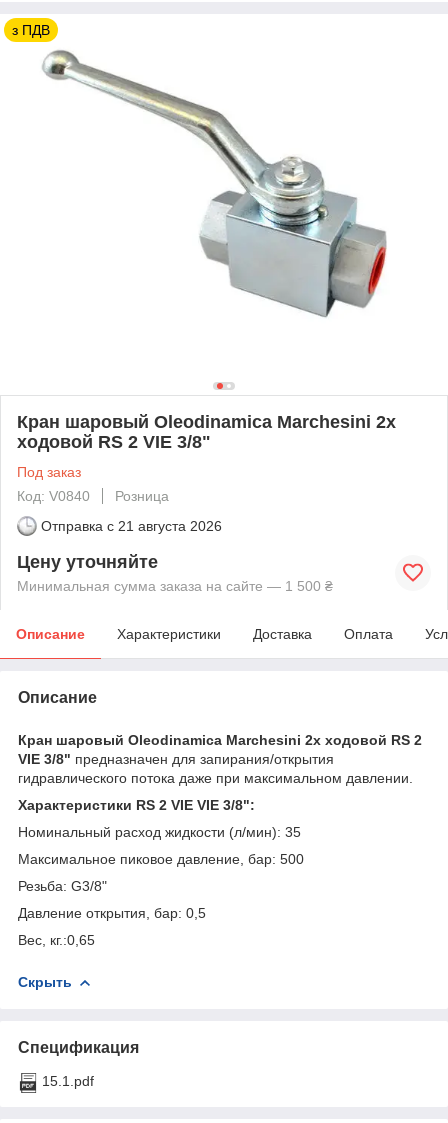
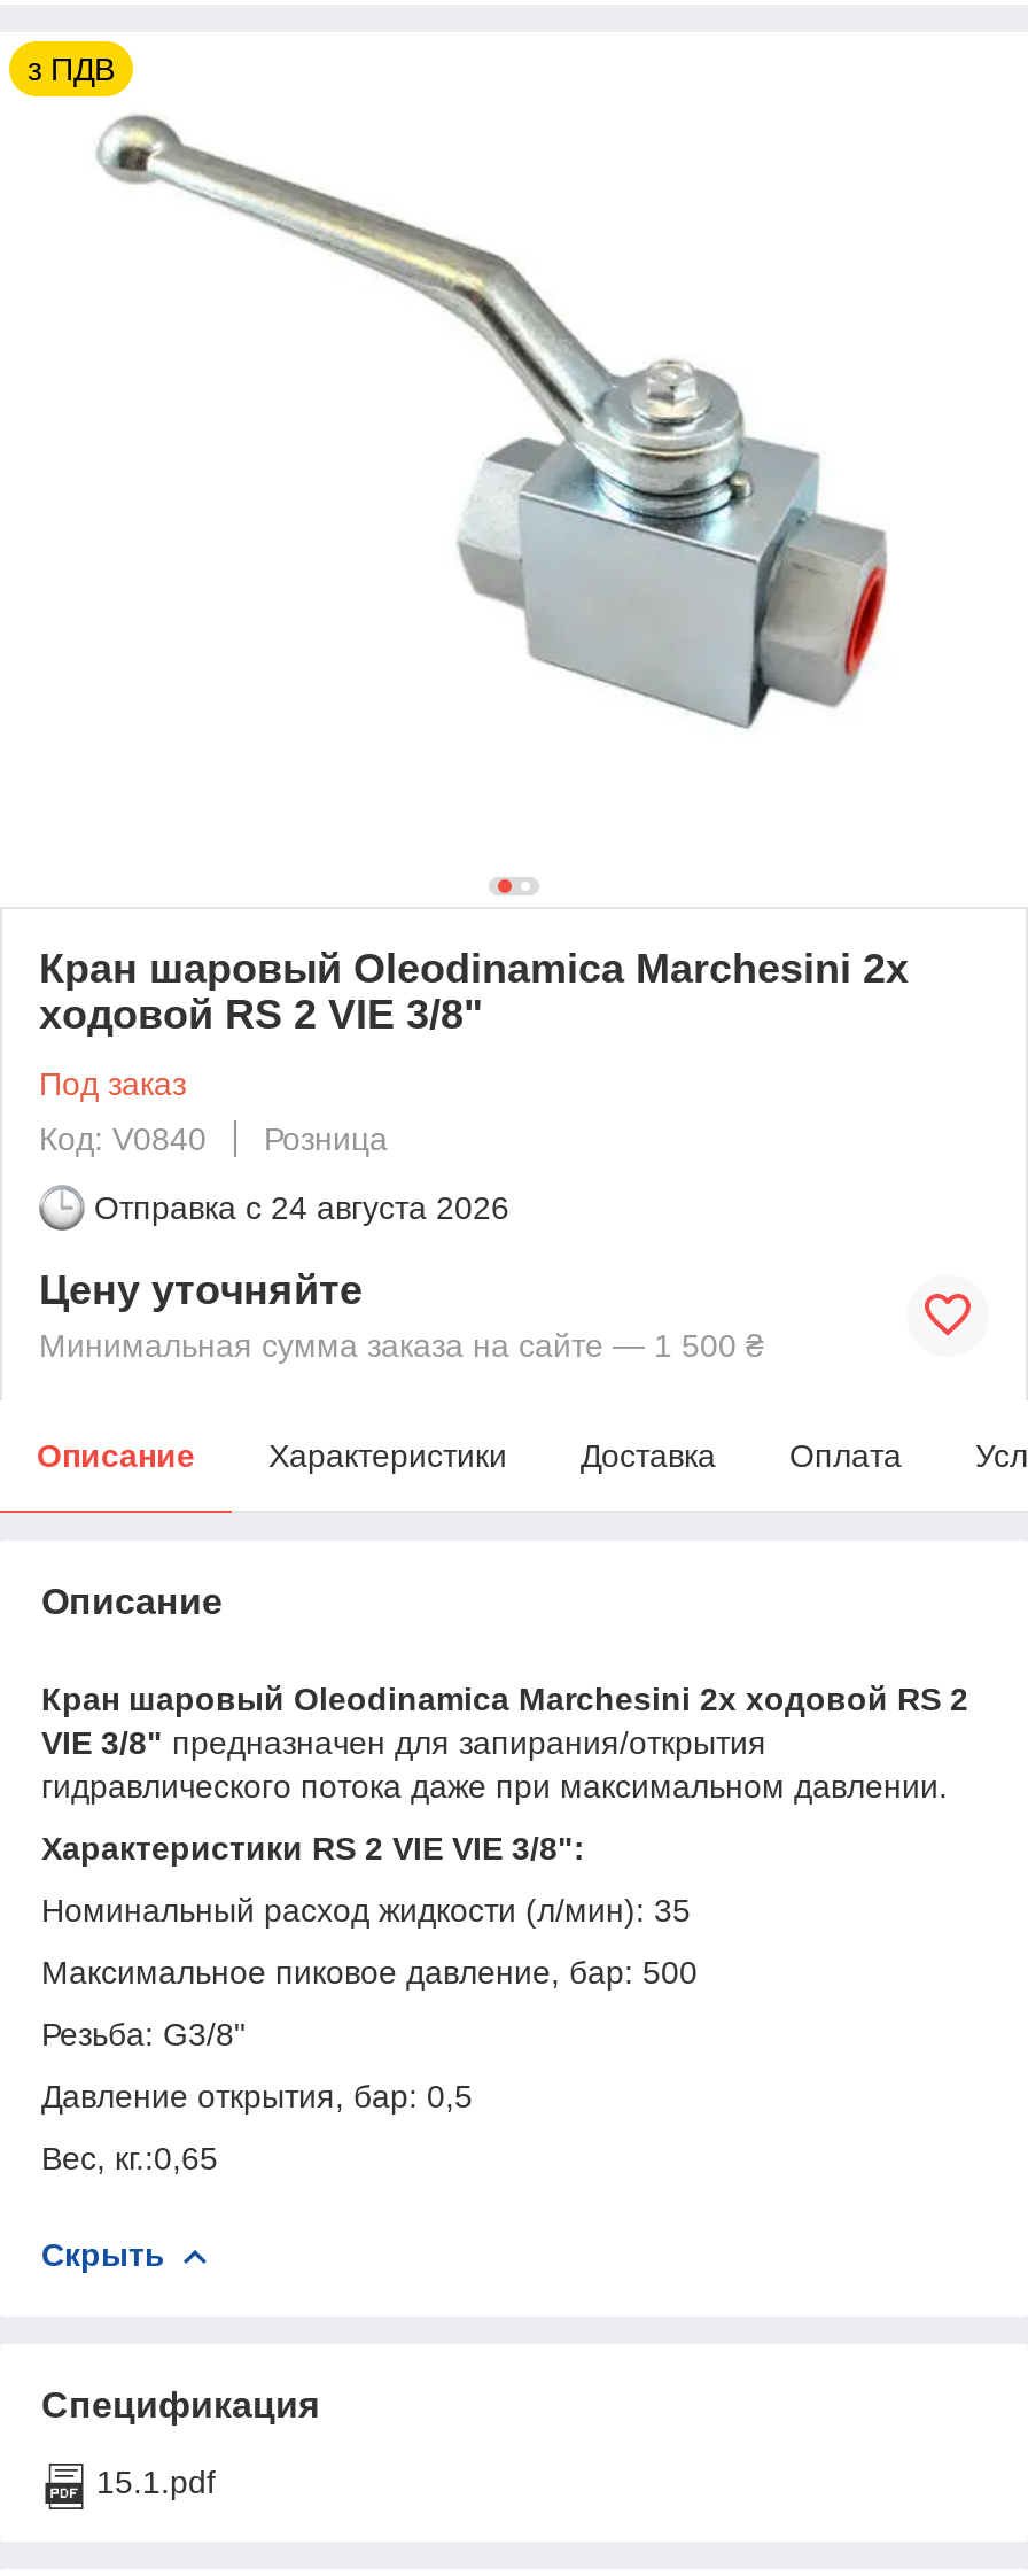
[41,518,222,534] Отправка с 21 августа 2026 -> [94,1189,509,1226] Отправка с 24 августа 2026

